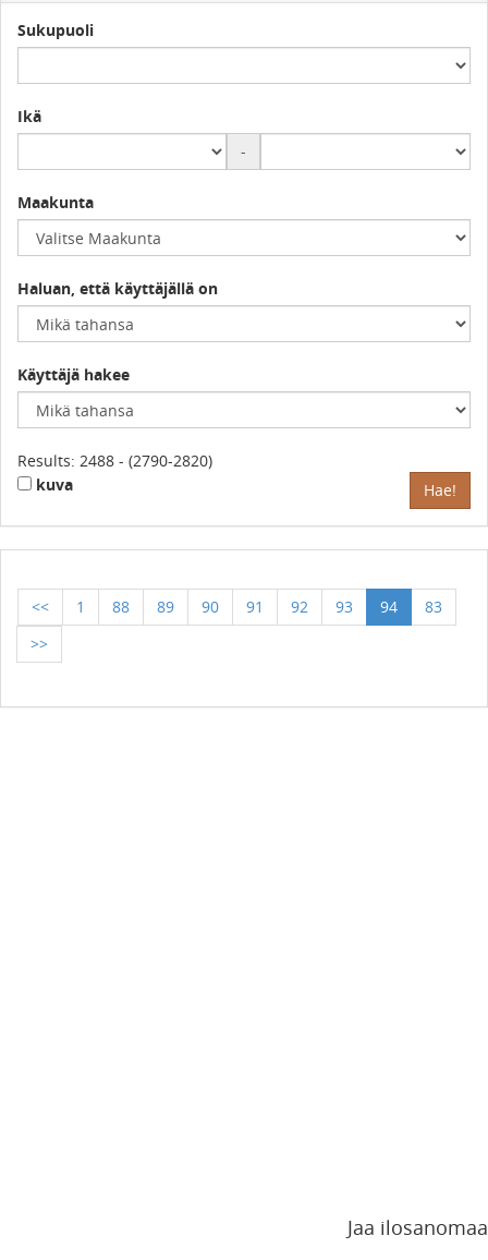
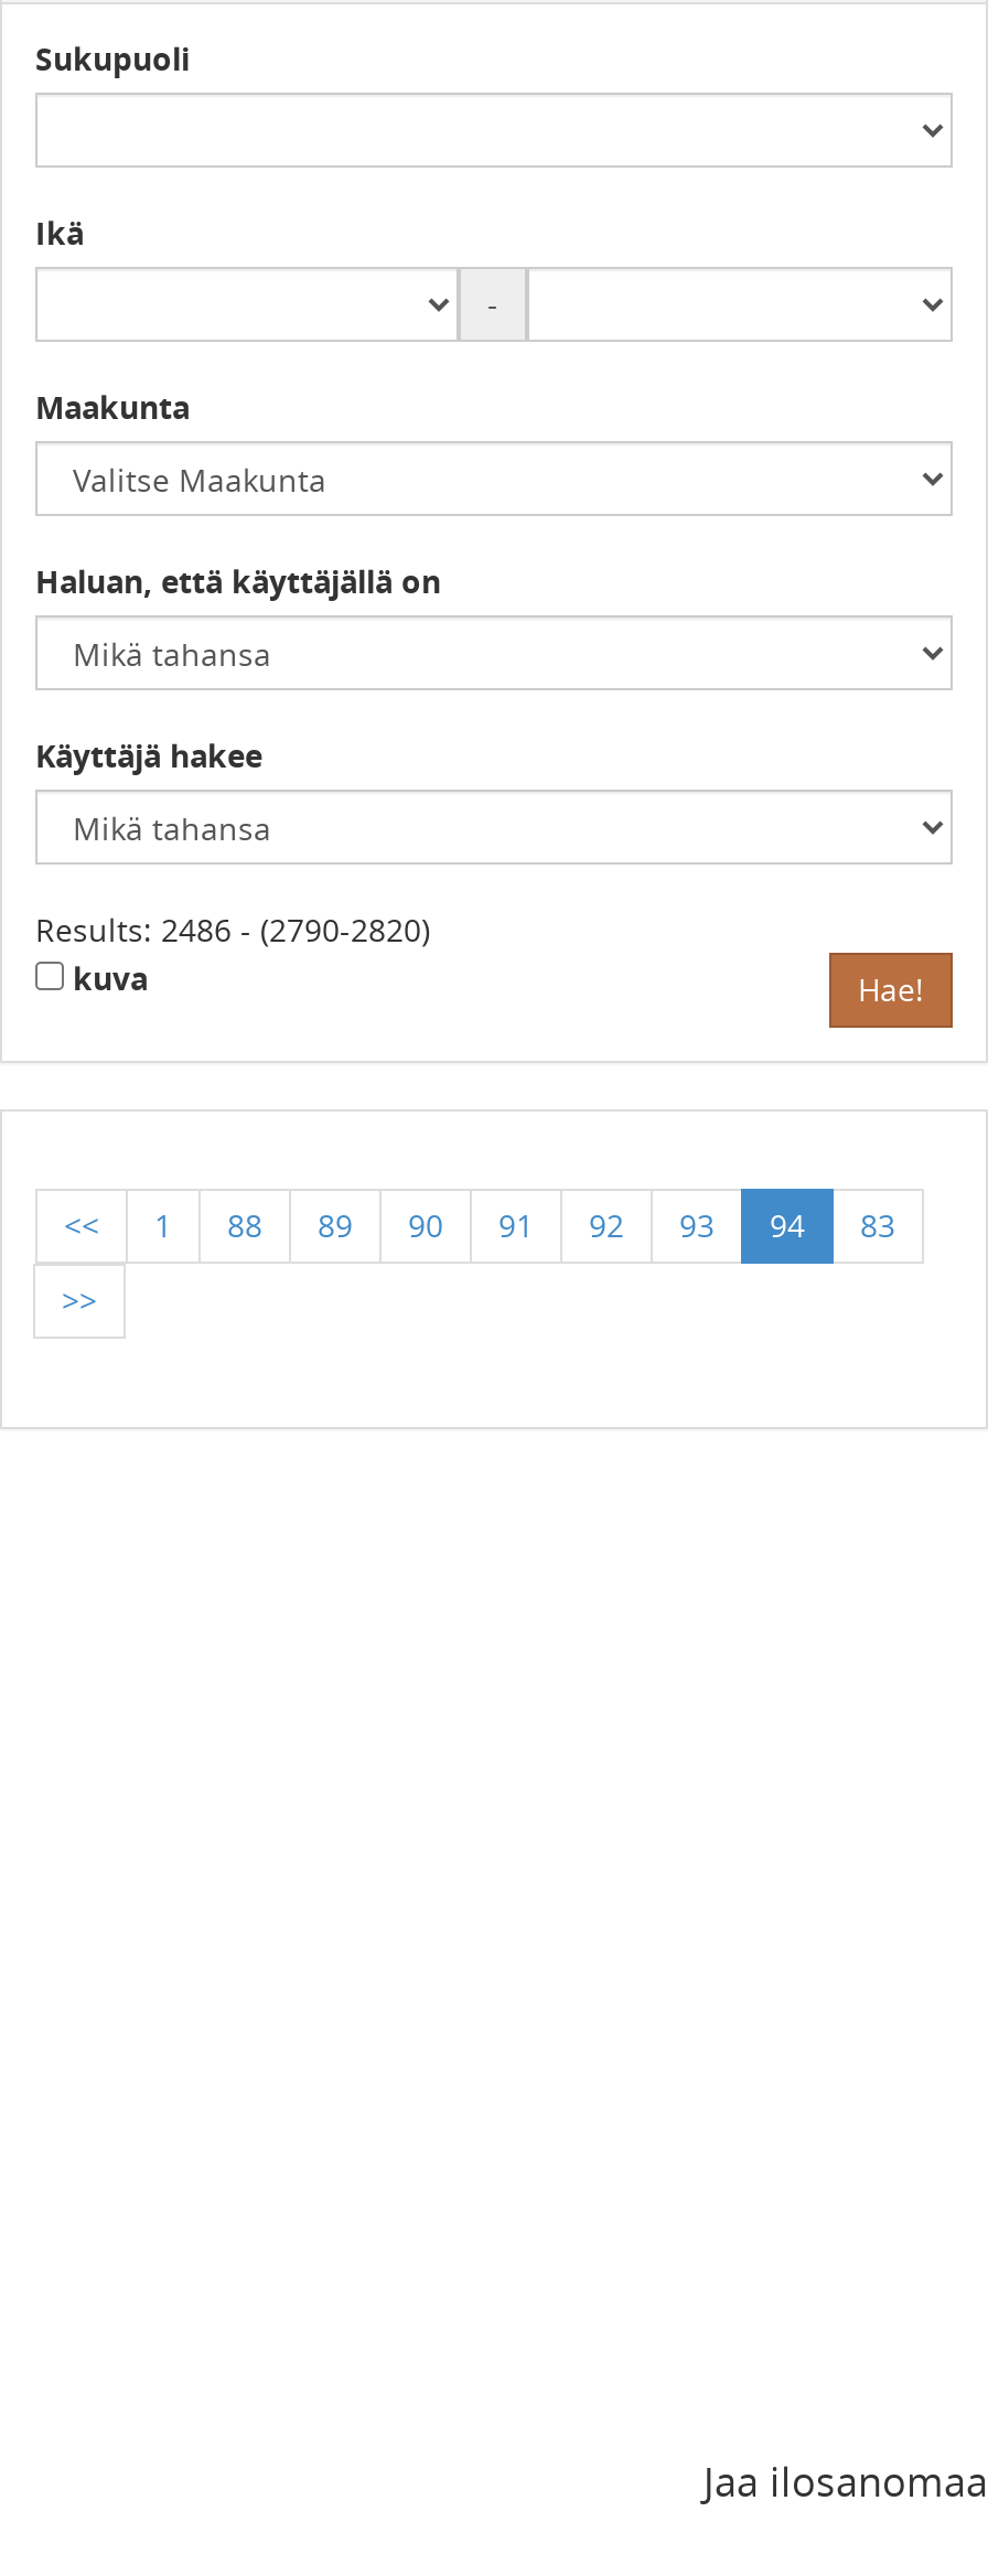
[17,450,212,471] Results: 2488 - (2790-2820) -> [35,909,430,951] Results: 2486 - (2790-2820)

